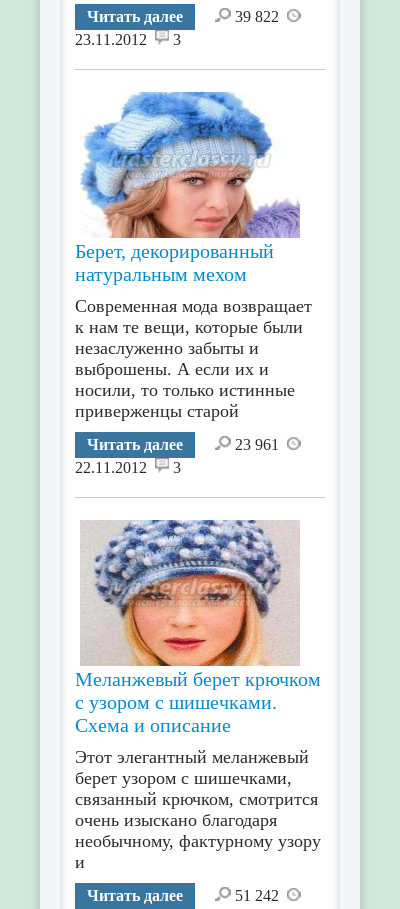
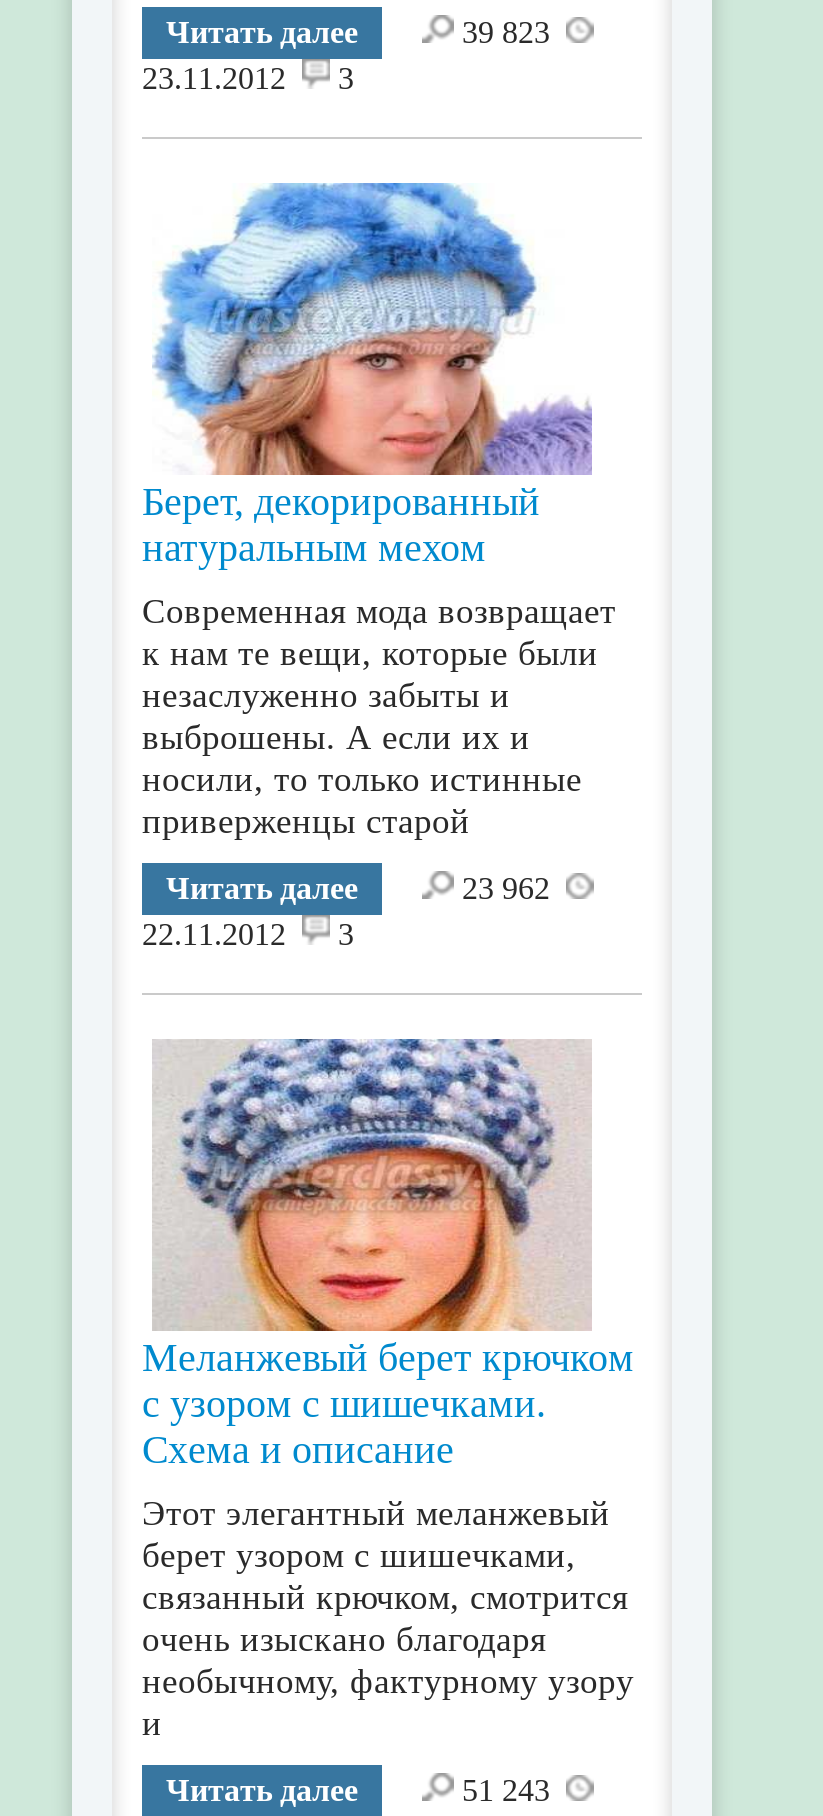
[231,8,287,25] 39 822 -> [454,15,566,49] 39 823
[231,436,287,453] 23 961 -> [454,871,566,905] 23 962
[231,887,287,904] 51 242 -> [454,1773,566,1807] 51 243

